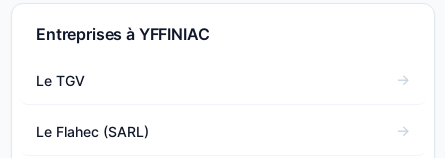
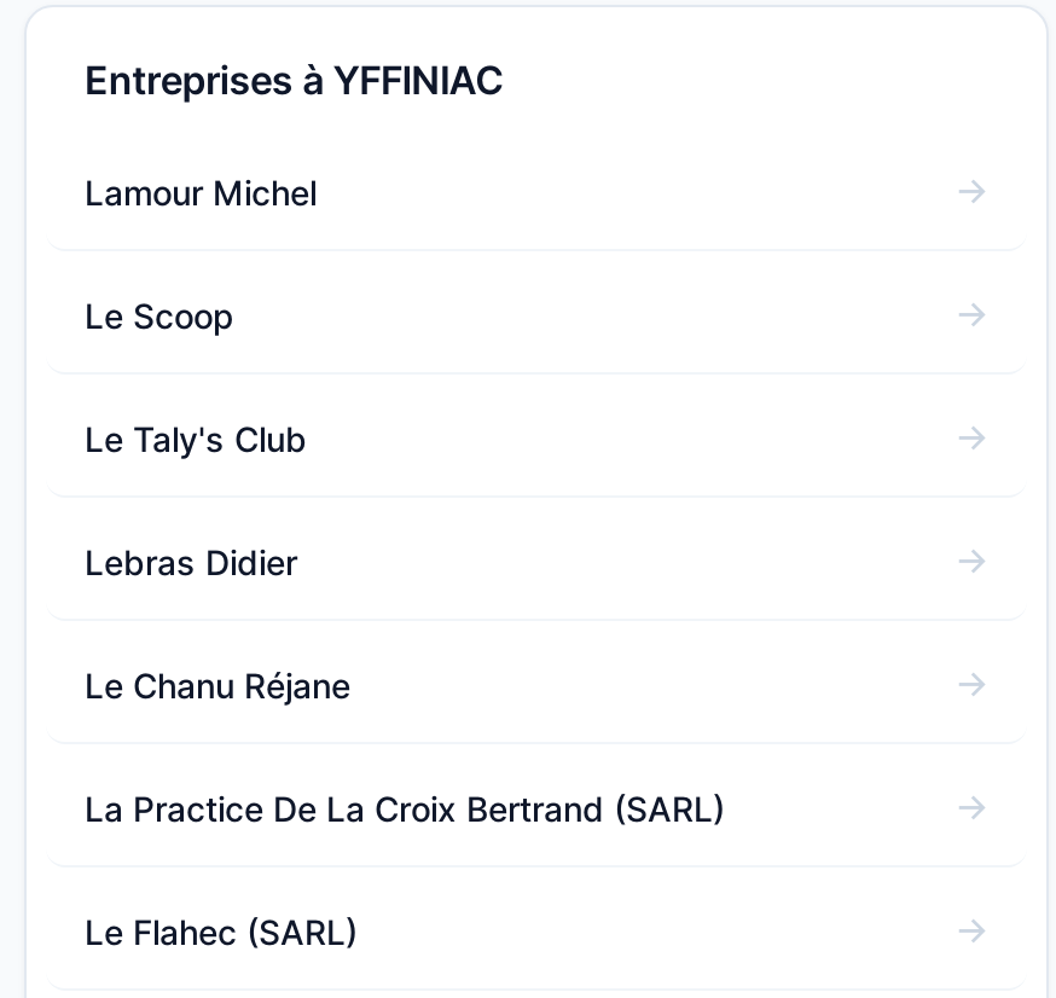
[36,71,85,88] Le TGV -> [85,170,725,828] Lamour Michel | Le Scoop | Le Taly's Club | Lebras Didier | Le Chanu Réjane | La Practice De La Croix Bertrand (SARL)

